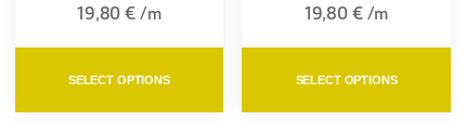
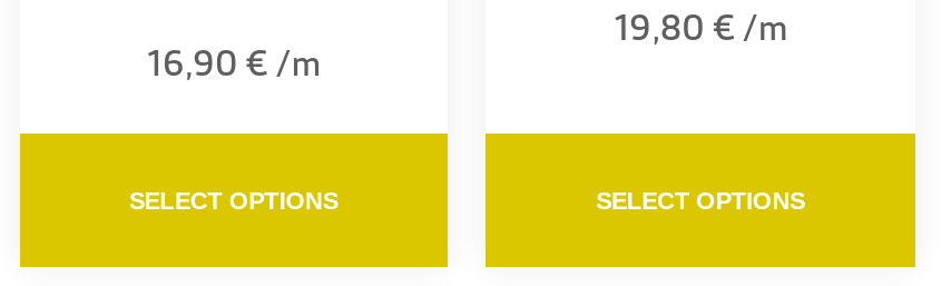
[77,2,161,25] 19,80 €/m -> [147,41,320,87] 16,90 €/m

